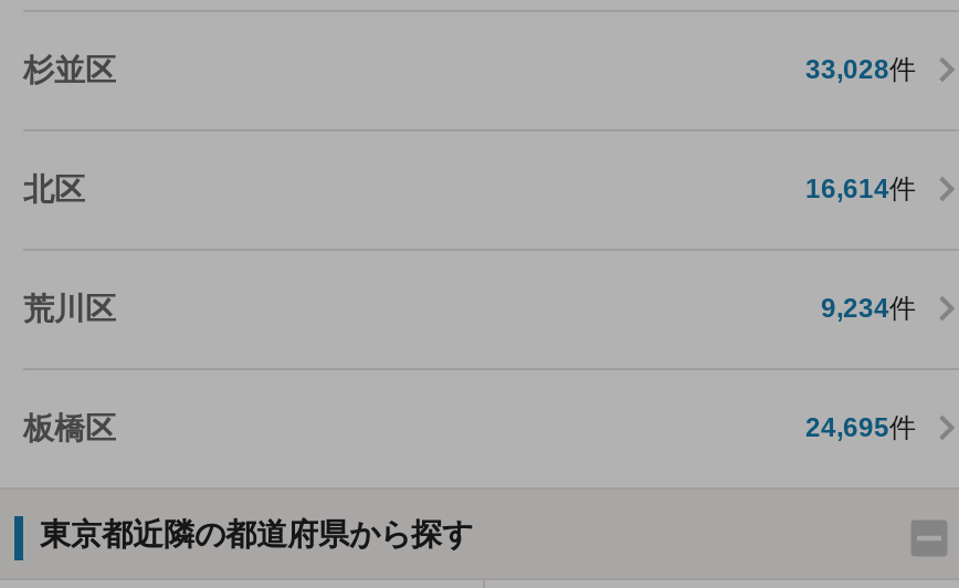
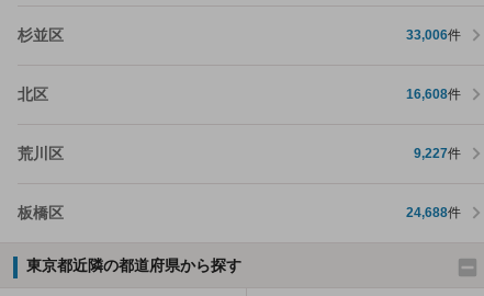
[805,55,916,86] 33,028件 -> [406,28,461,43] 33,006件
[805,174,916,205] 16,614件 -> [406,87,461,102] 16,608件
[821,294,916,325] 9,234件 -> [414,146,461,161] 9,227件
[805,413,916,444] 24,695件 -> [406,205,461,221] 24,688件

